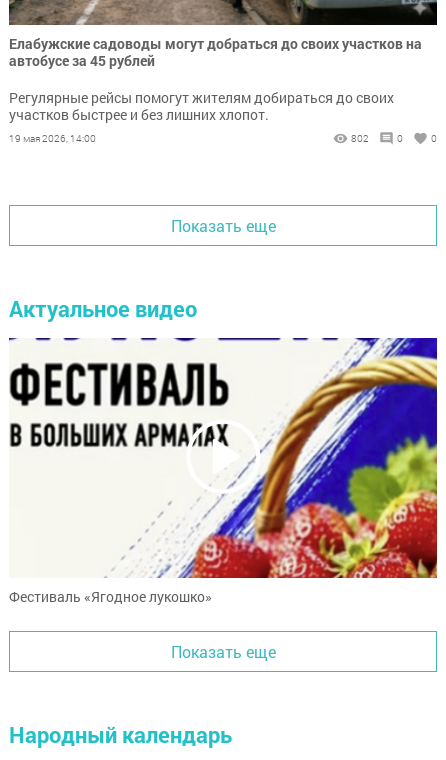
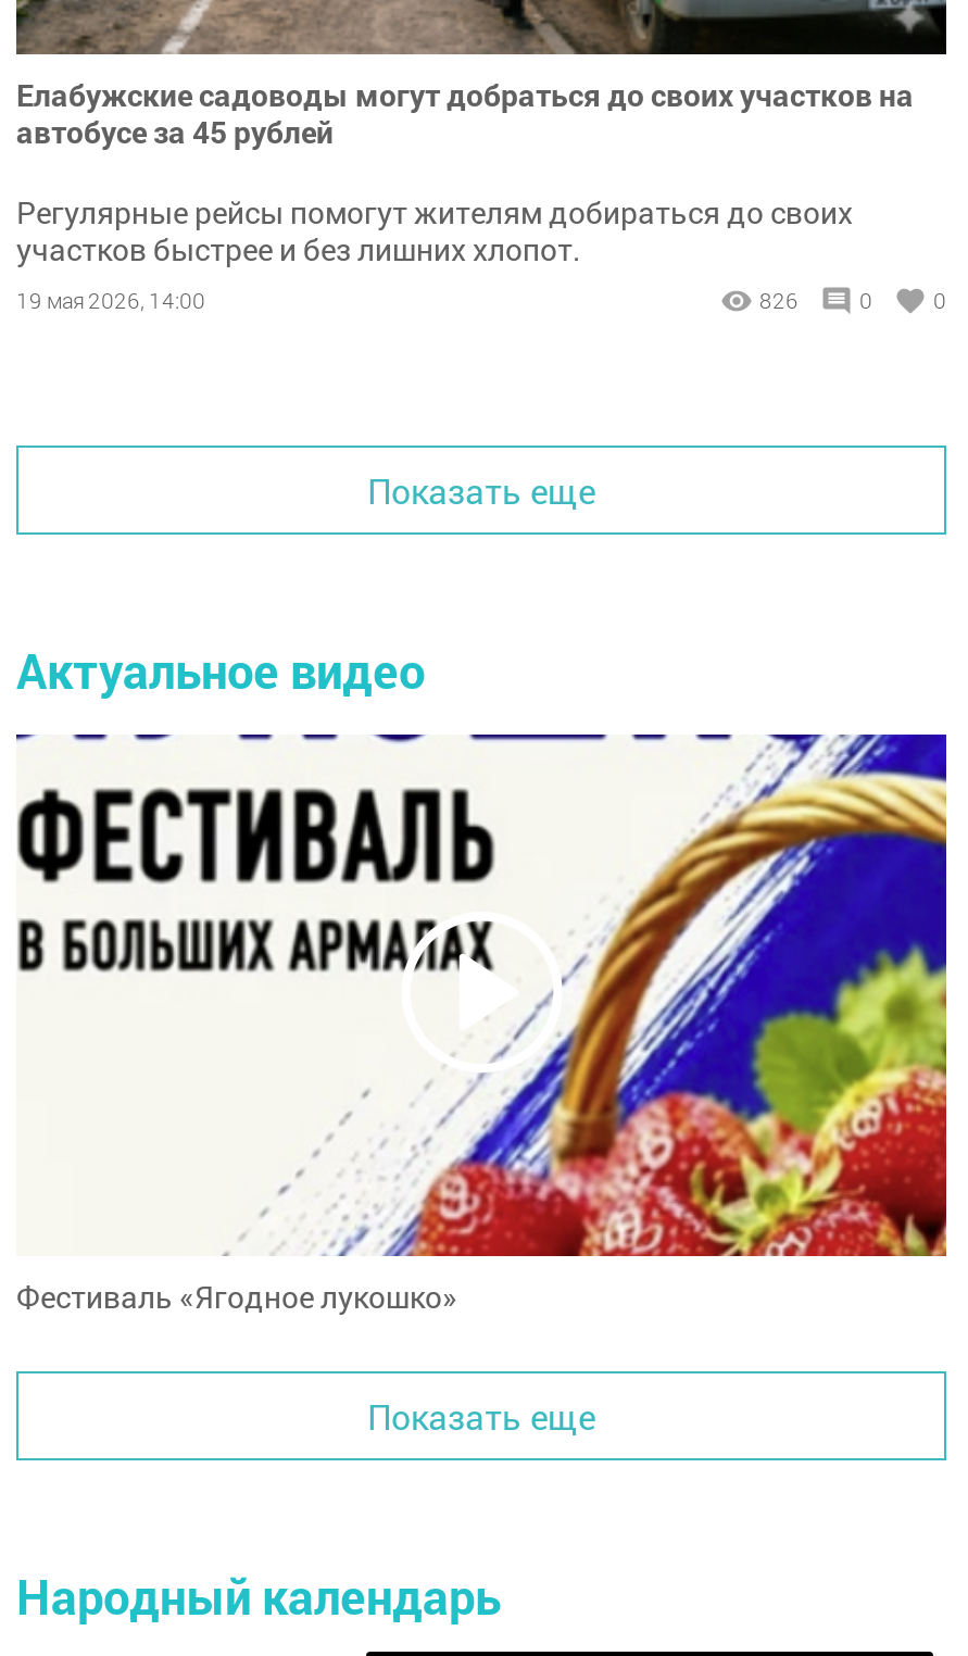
[351,132,369,145] 802 -> [759,286,799,315] 826

